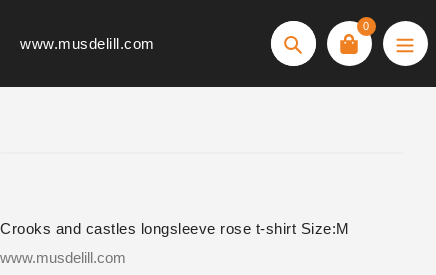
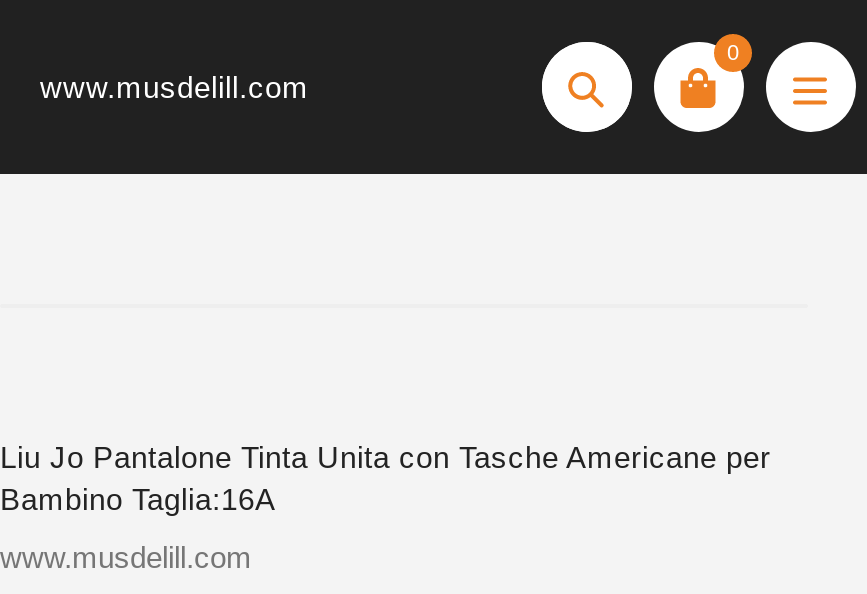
[0,220,349,237] Crooks and castles longsleeve rose t-shirt Size:M -> [0,440,771,516] Liu Jo Pantalone Tinta Unita con Tasche Americane per | Bambino Taglia:16A

